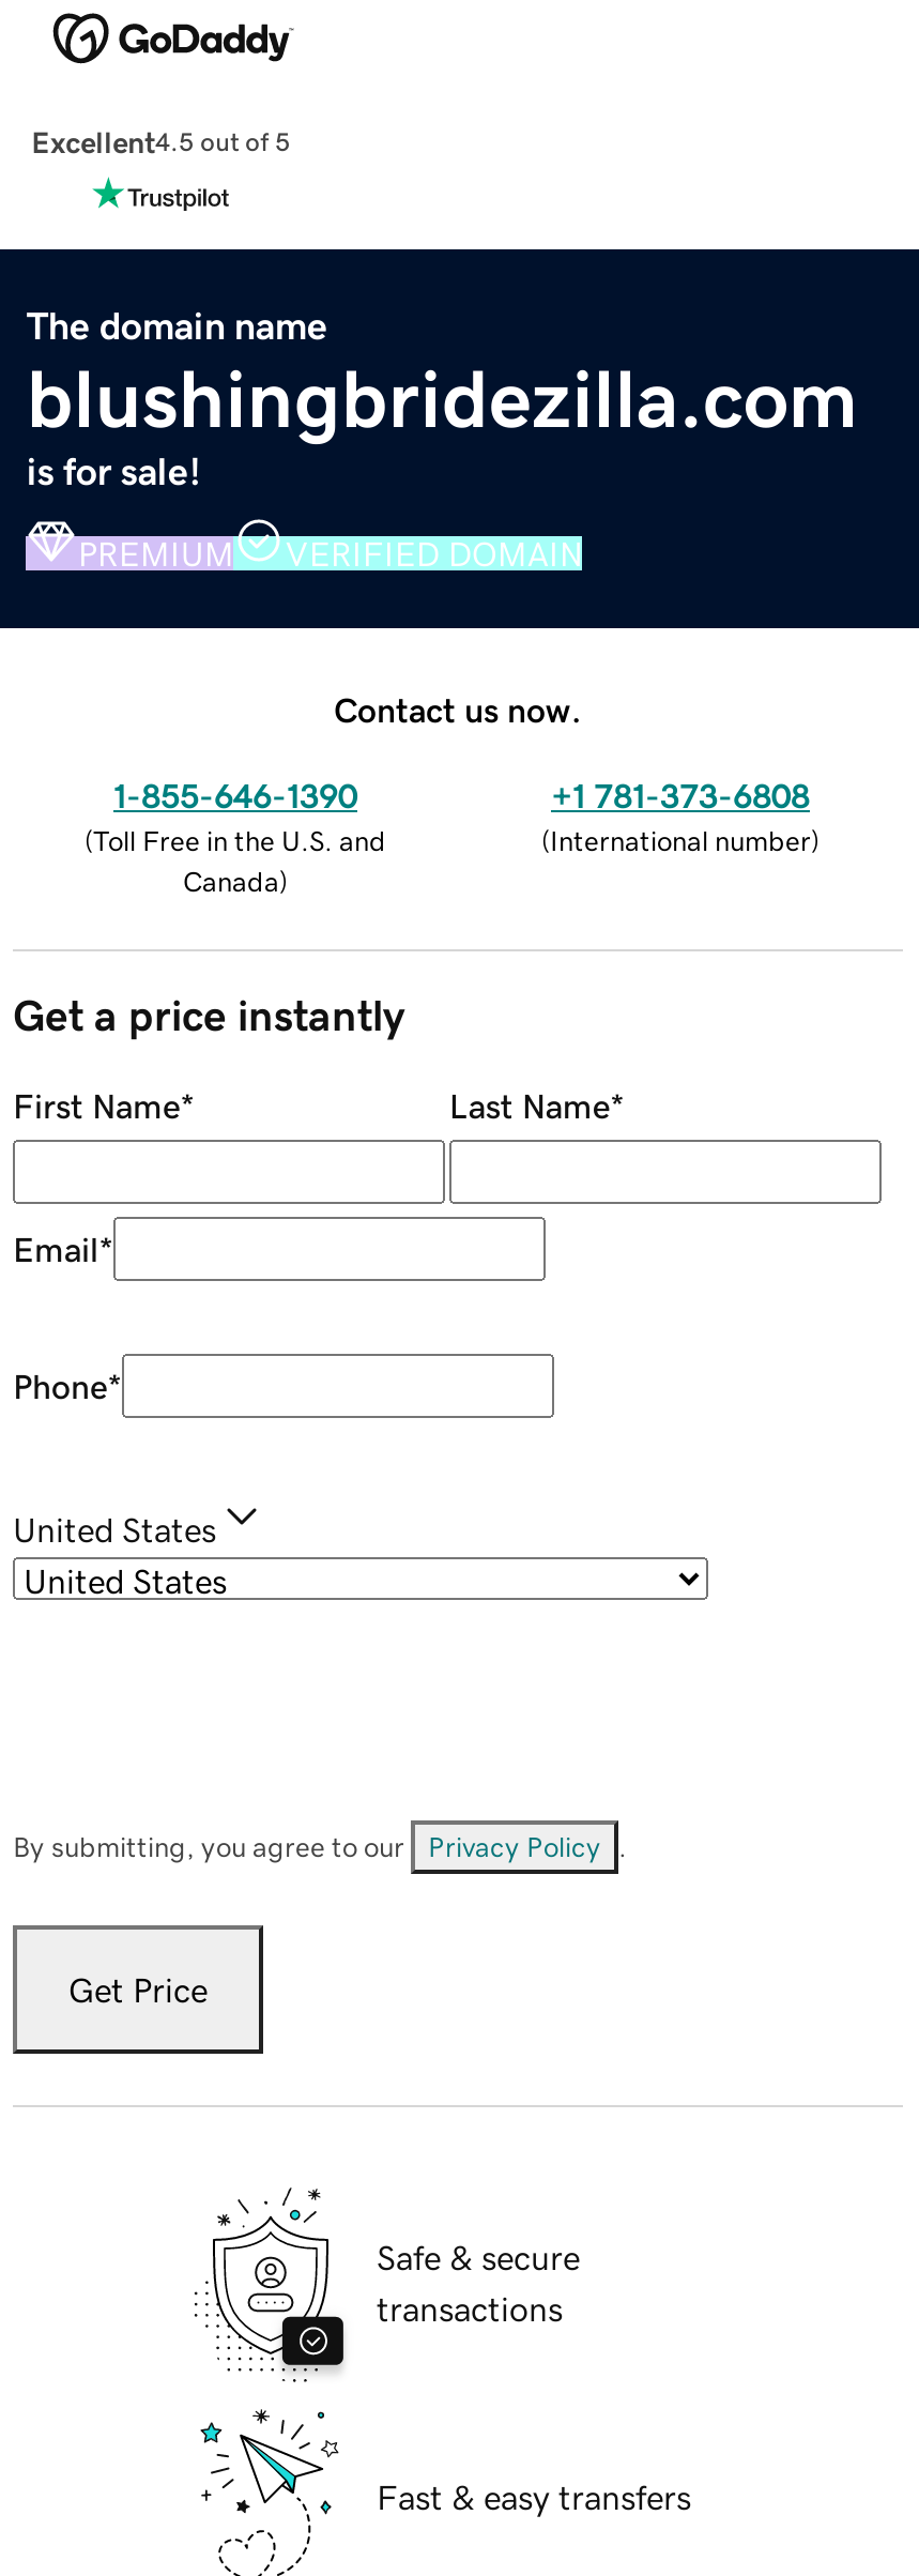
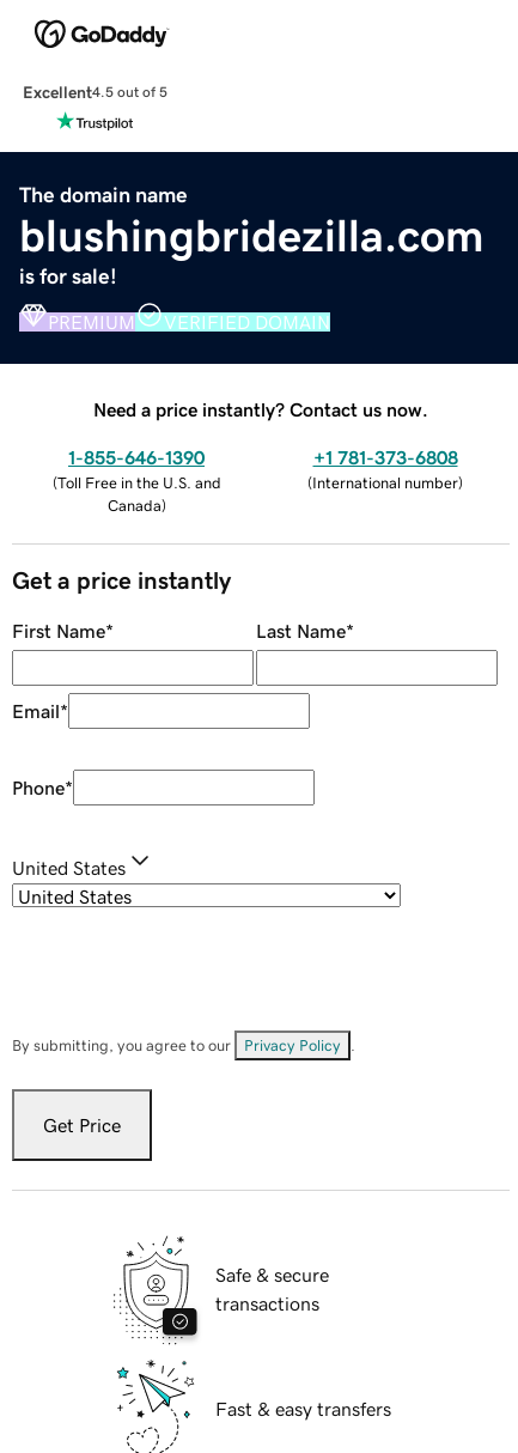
[334,692,582,726] Contact us now. -> [93,399,428,418] Need a price instantly? Contact us now.

